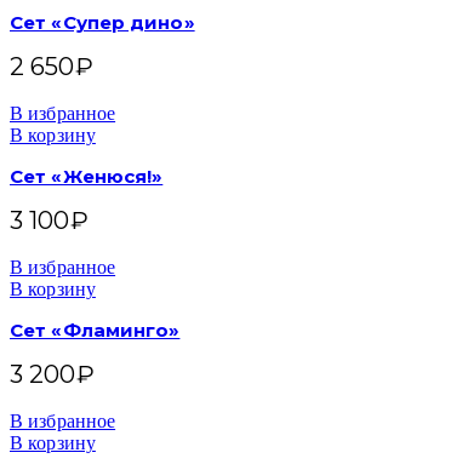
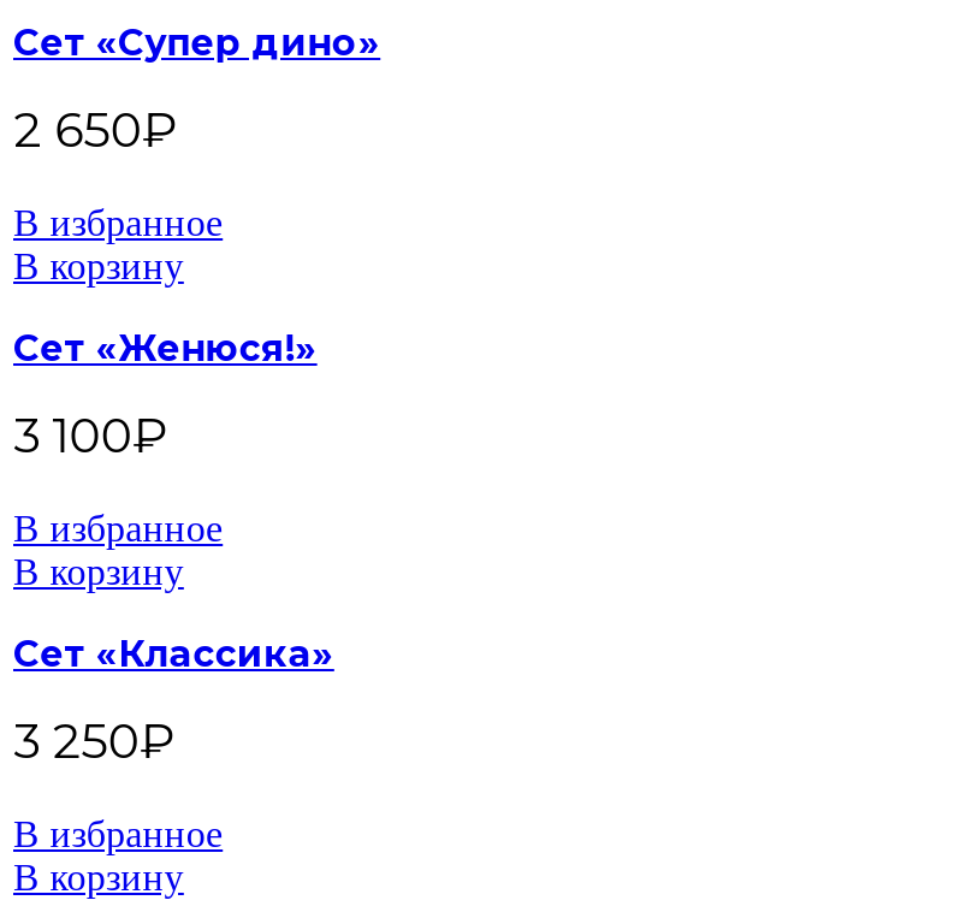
[10,319,180,342] Сет «Фламинго» -> [13,630,334,676] Сет «Классика»
[10,360,94,389] 3 200₽ -> [13,712,176,770] 3 250₽

